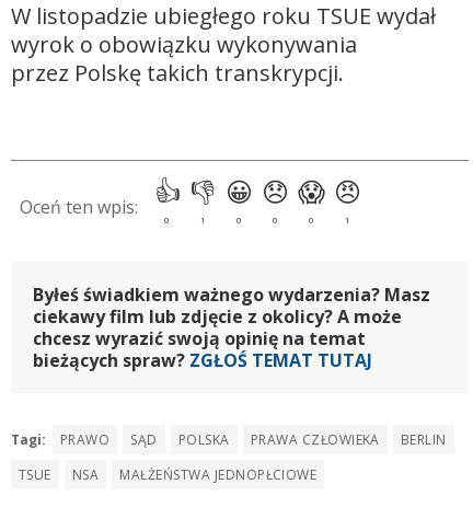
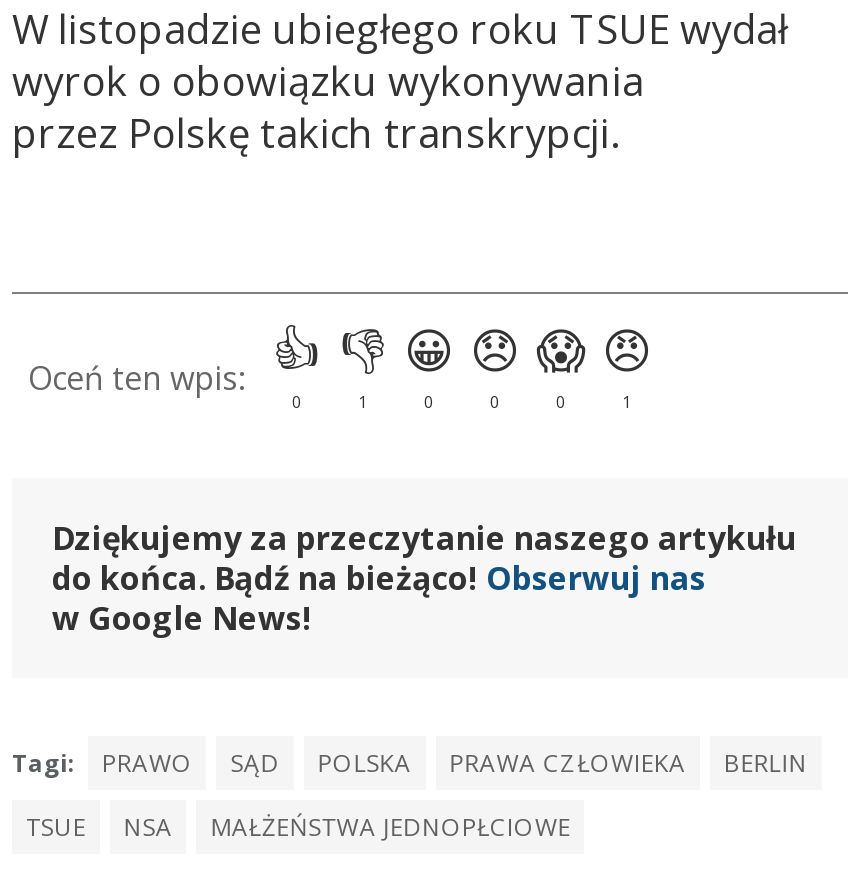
[33,282,430,372] Byłeś świadkiem ważnego wydarzenia? Masz | ciekawy film lub zdjęcie z okolicy? A może | chcesz wyrazić swoją opinię na temat | bieżących spraw? ZGŁOŚ TEMAT TUTAJ -> [52,516,796,640] Dziękujemy za przeczytanie naszego artykułu | do końca. Bądź na bieżąco! Obserwuj nas | w Google News!

